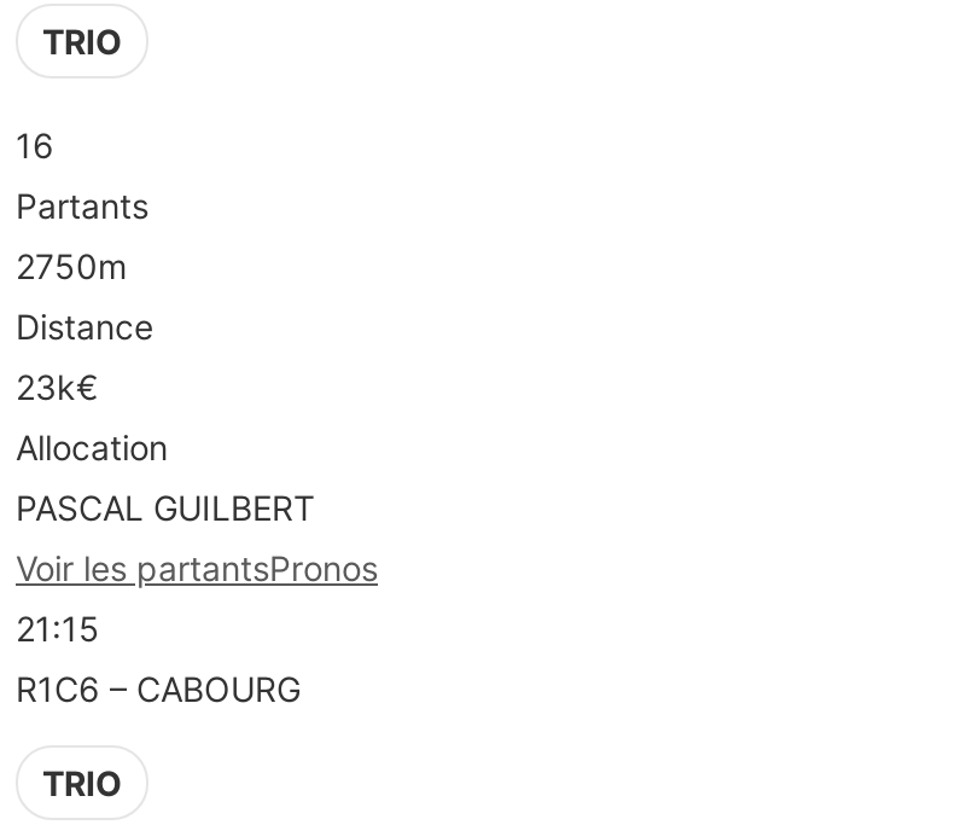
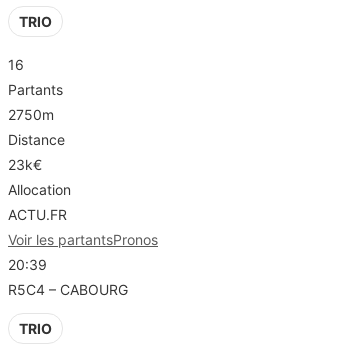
[16,487,315,528] PASCAL GUILBERT -> [8,206,67,223] ACTU.FR
[16,607,100,648] 21:15 -> [8,256,47,273] 20:39
[16,668,301,709] R1C6 – CABOURG -> [8,281,128,298] R5C4 – CABOURG

